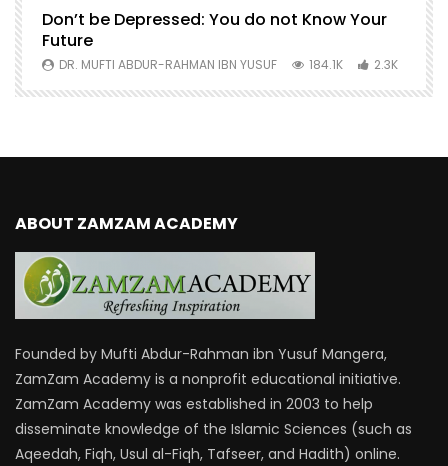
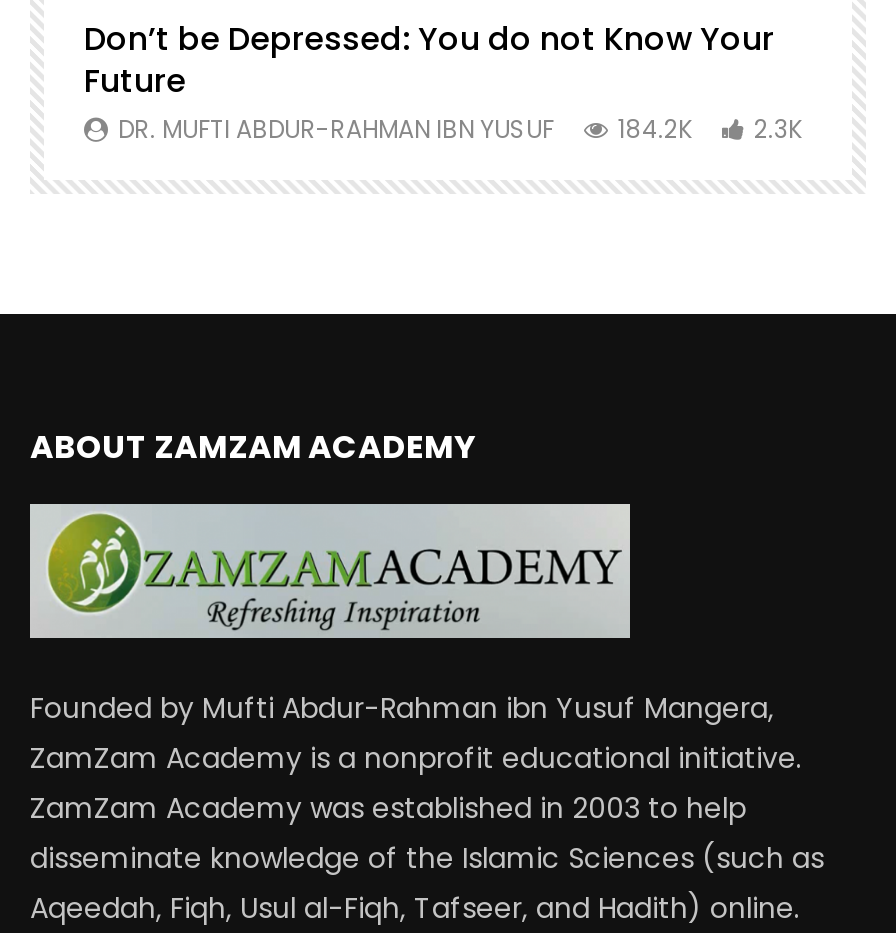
[59,56,398,73] DR. MUFTI ABDUR-RAHMAN IBN YUSUF 184.1K 2.3K -> [118,112,802,146] DR. MUFTI ABDUR-RAHMAN IBN YUSUF 184.2K 2.3K

